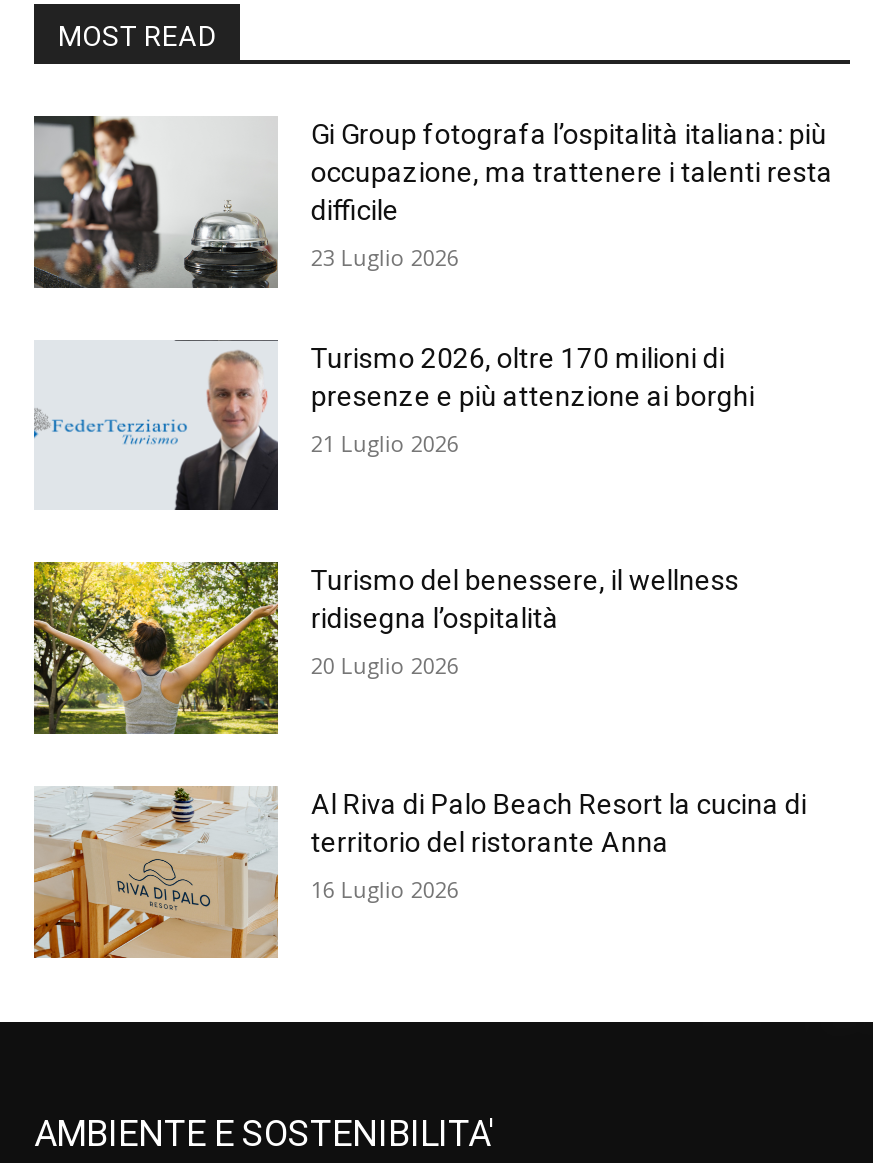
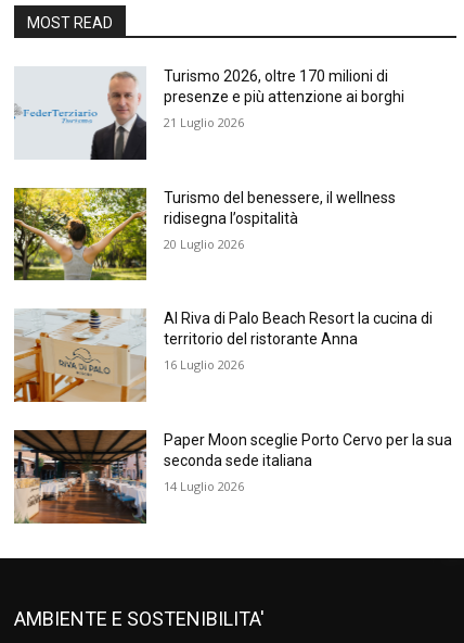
[32,114,833,290] [image] | Gi Group fotografa l’ospitalità italiana: più | occupazione, ma trattenere i talenti resta | difficile | 23 Luglio 2026 -> none
moved [174,341,807,904] -> [90,67,433,373]: [image] | Turismo 2026, oltre 170 milioni di | presenze e più attenzione ai borghi | ... | territorio del ristorante Anna | 16 Luglio 2026
none -> [13,429,453,525] [image] | Paper Moon sceglie Porto Cervo per la sua | seconda sede italiana | 14 Luglio 2026

